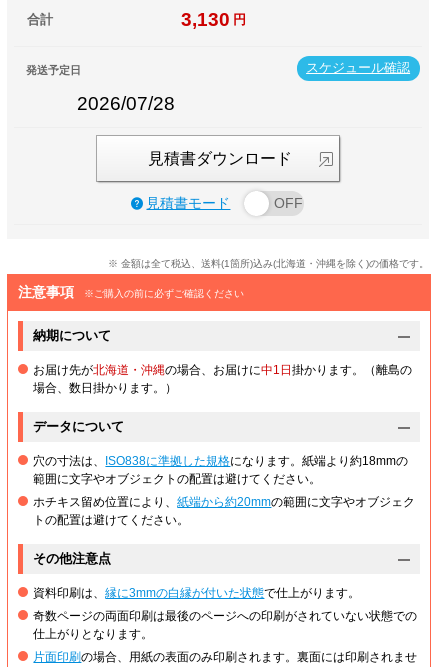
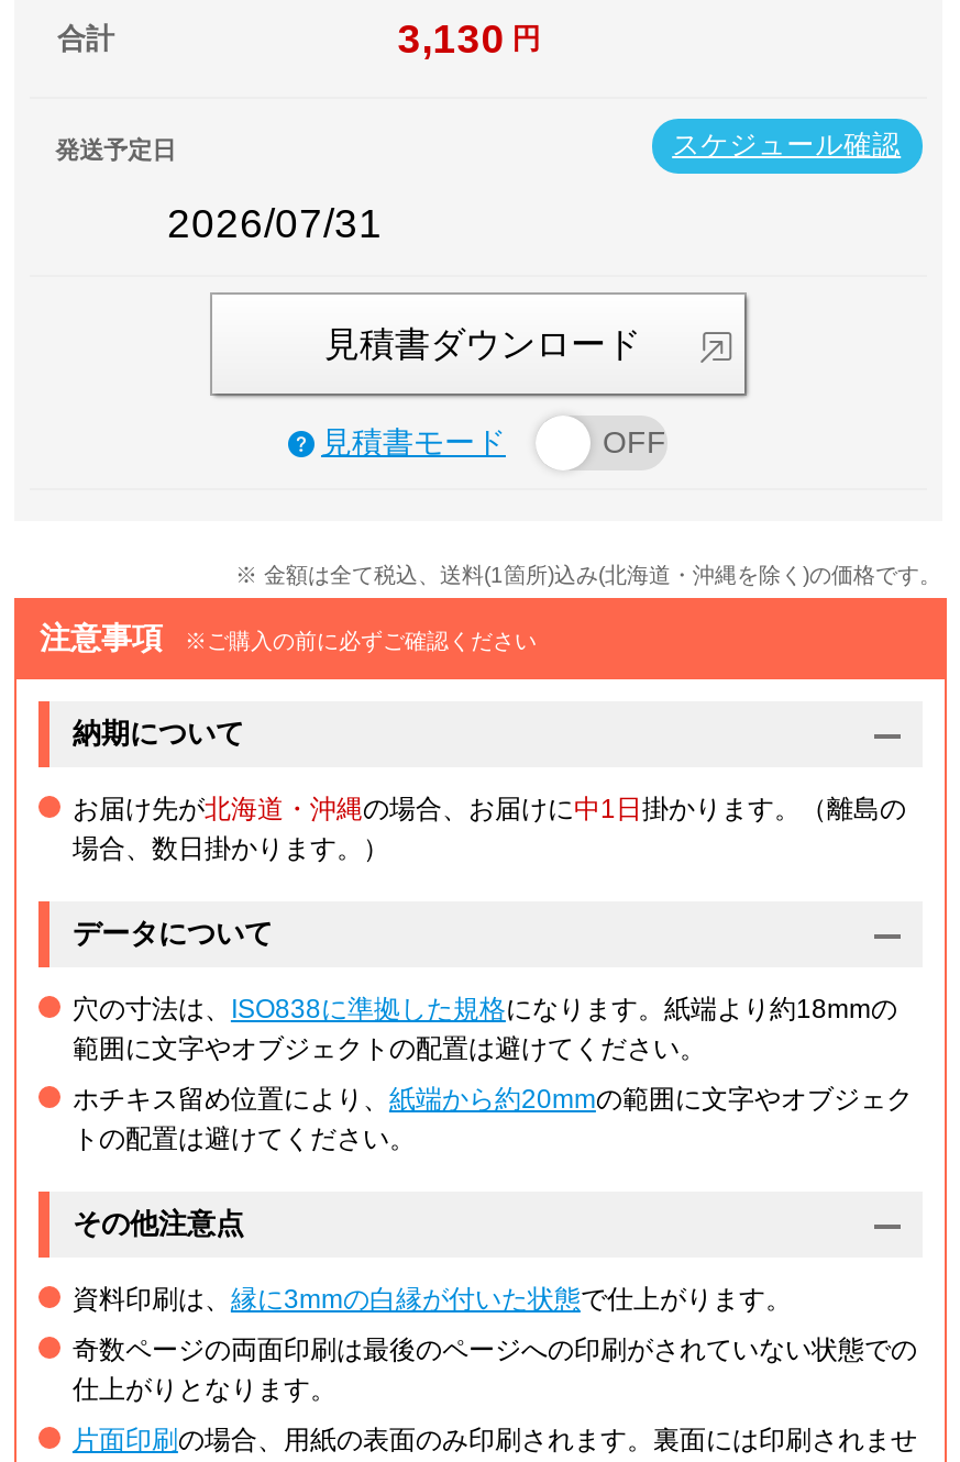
[76,93,174,114] 2026/07/28 -> [167,200,383,246] 2026/07/31

